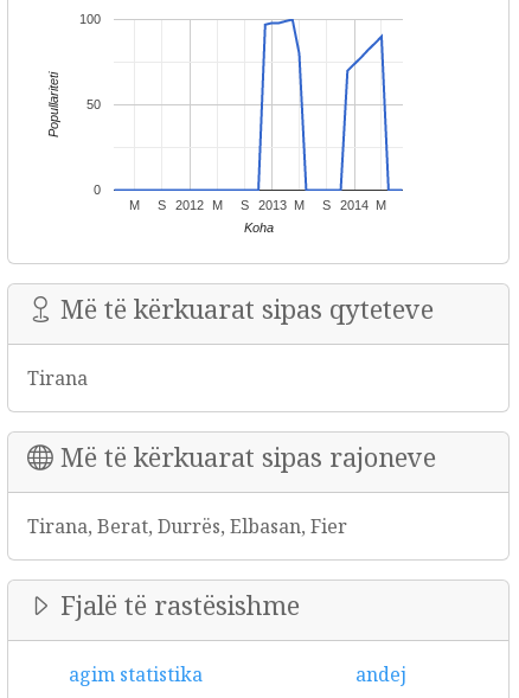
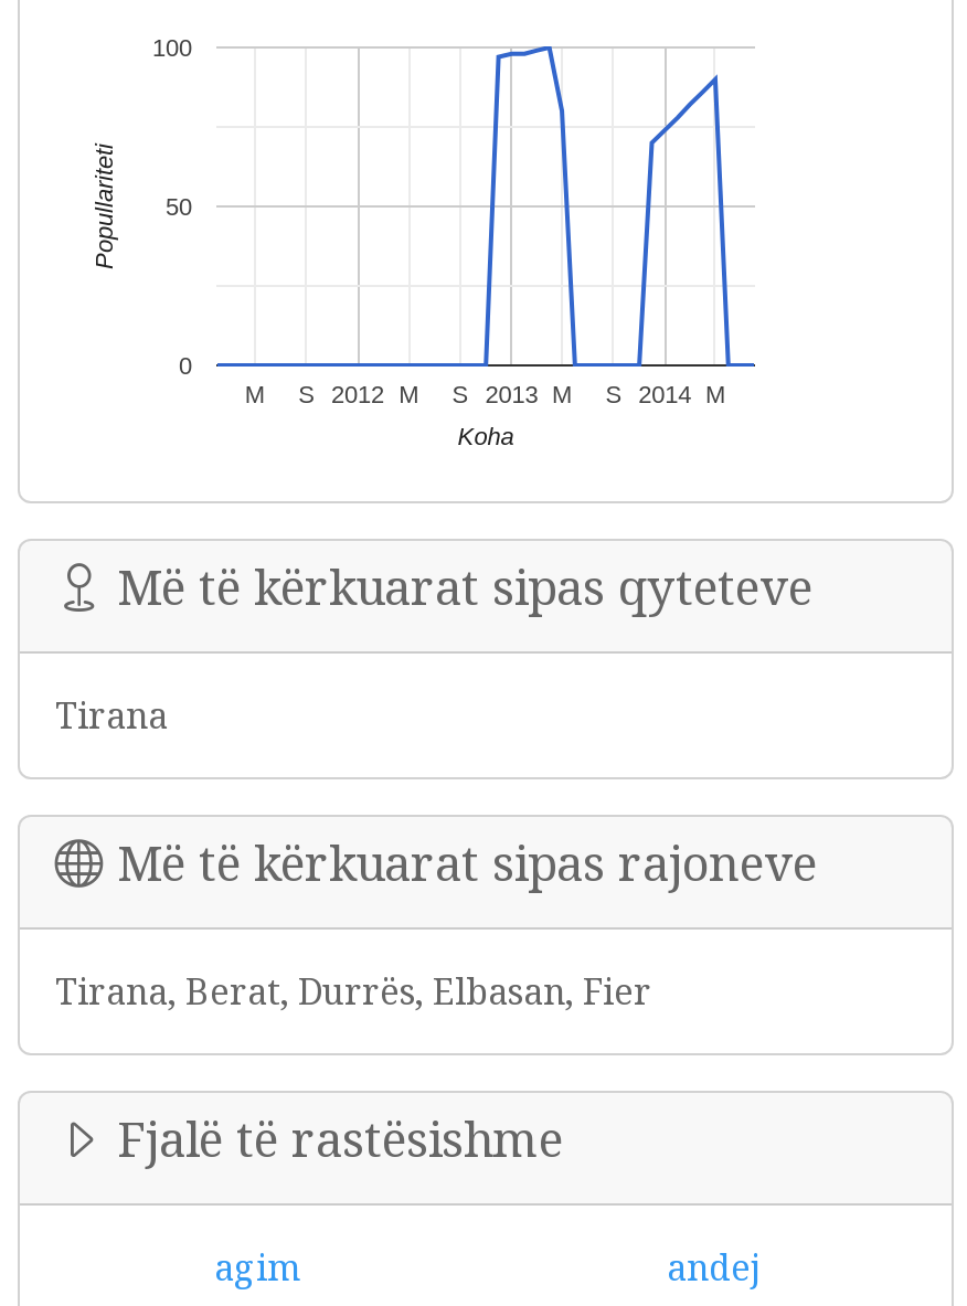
[69,661,203,687] agim statistika -> [214,1243,300,1292] agim

